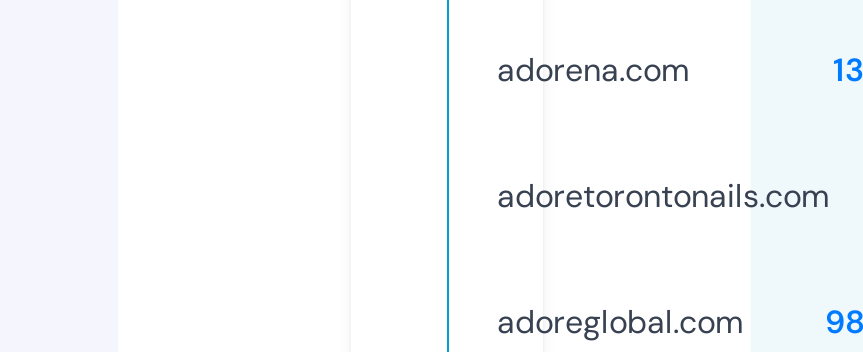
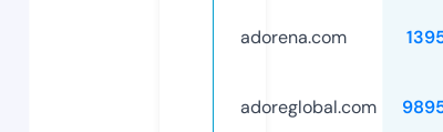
[497,175,829,217] adoretorontonails.com -> none

